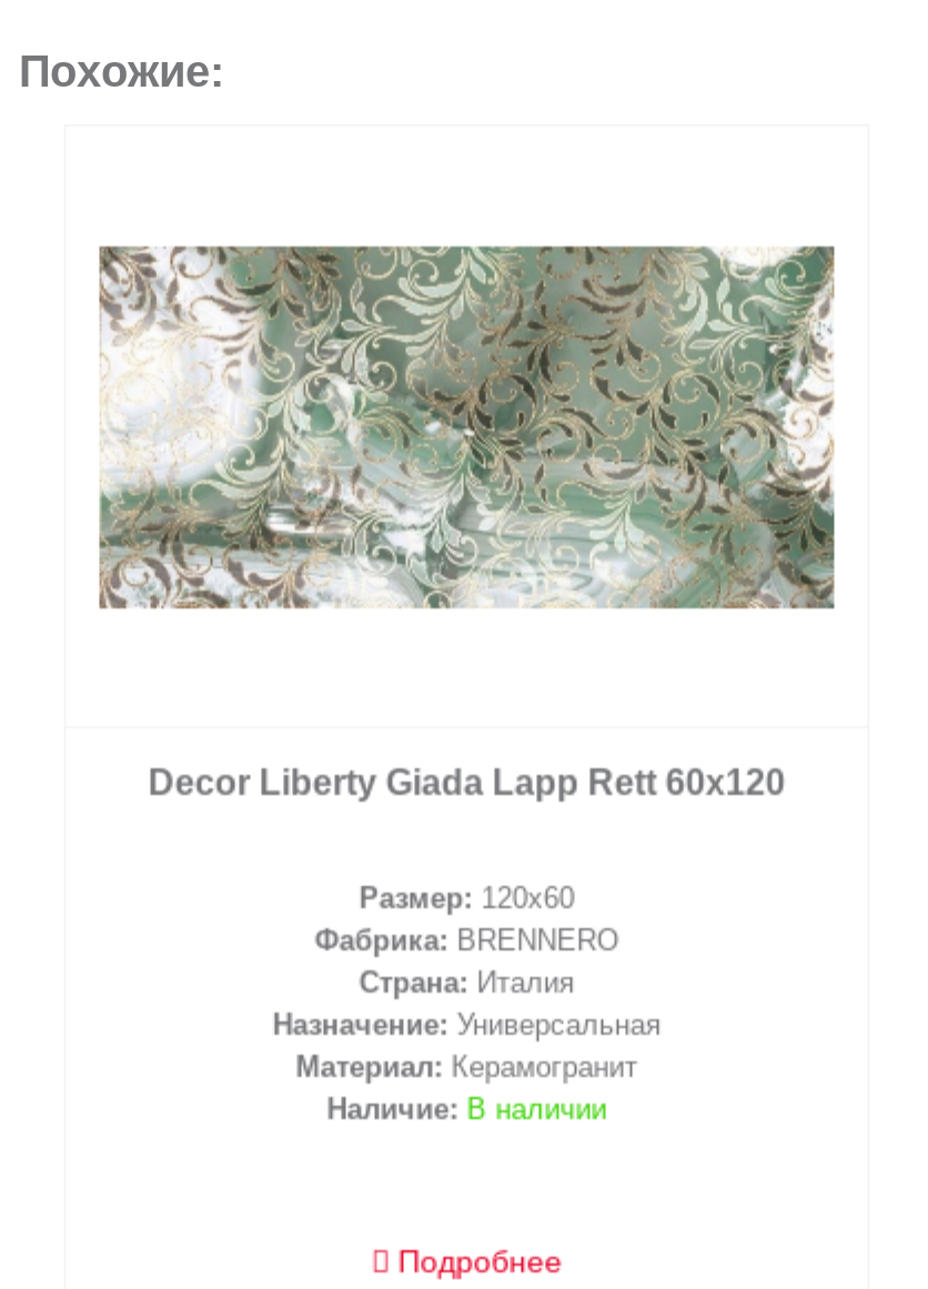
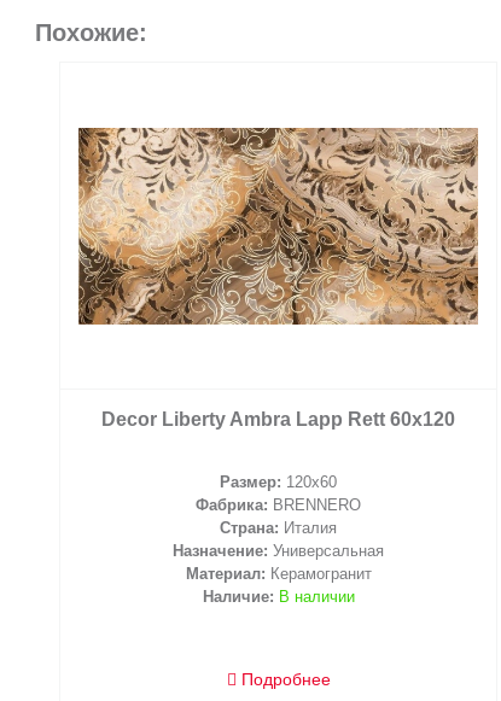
[97,244,836,611] [image] -> [77,127,479,326] [image]
[148,763,785,801] Decor Liberty Giada Lapp Rett 60x120 -> [101,409,455,429] Decor Liberty Ambra Lapp Rett 60x120

